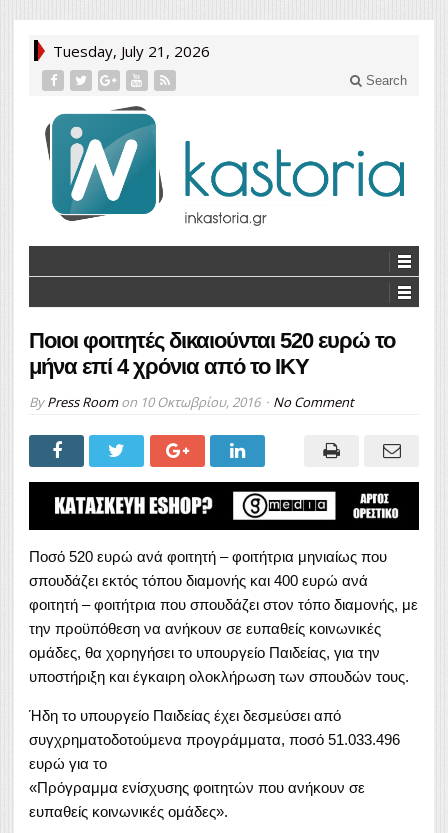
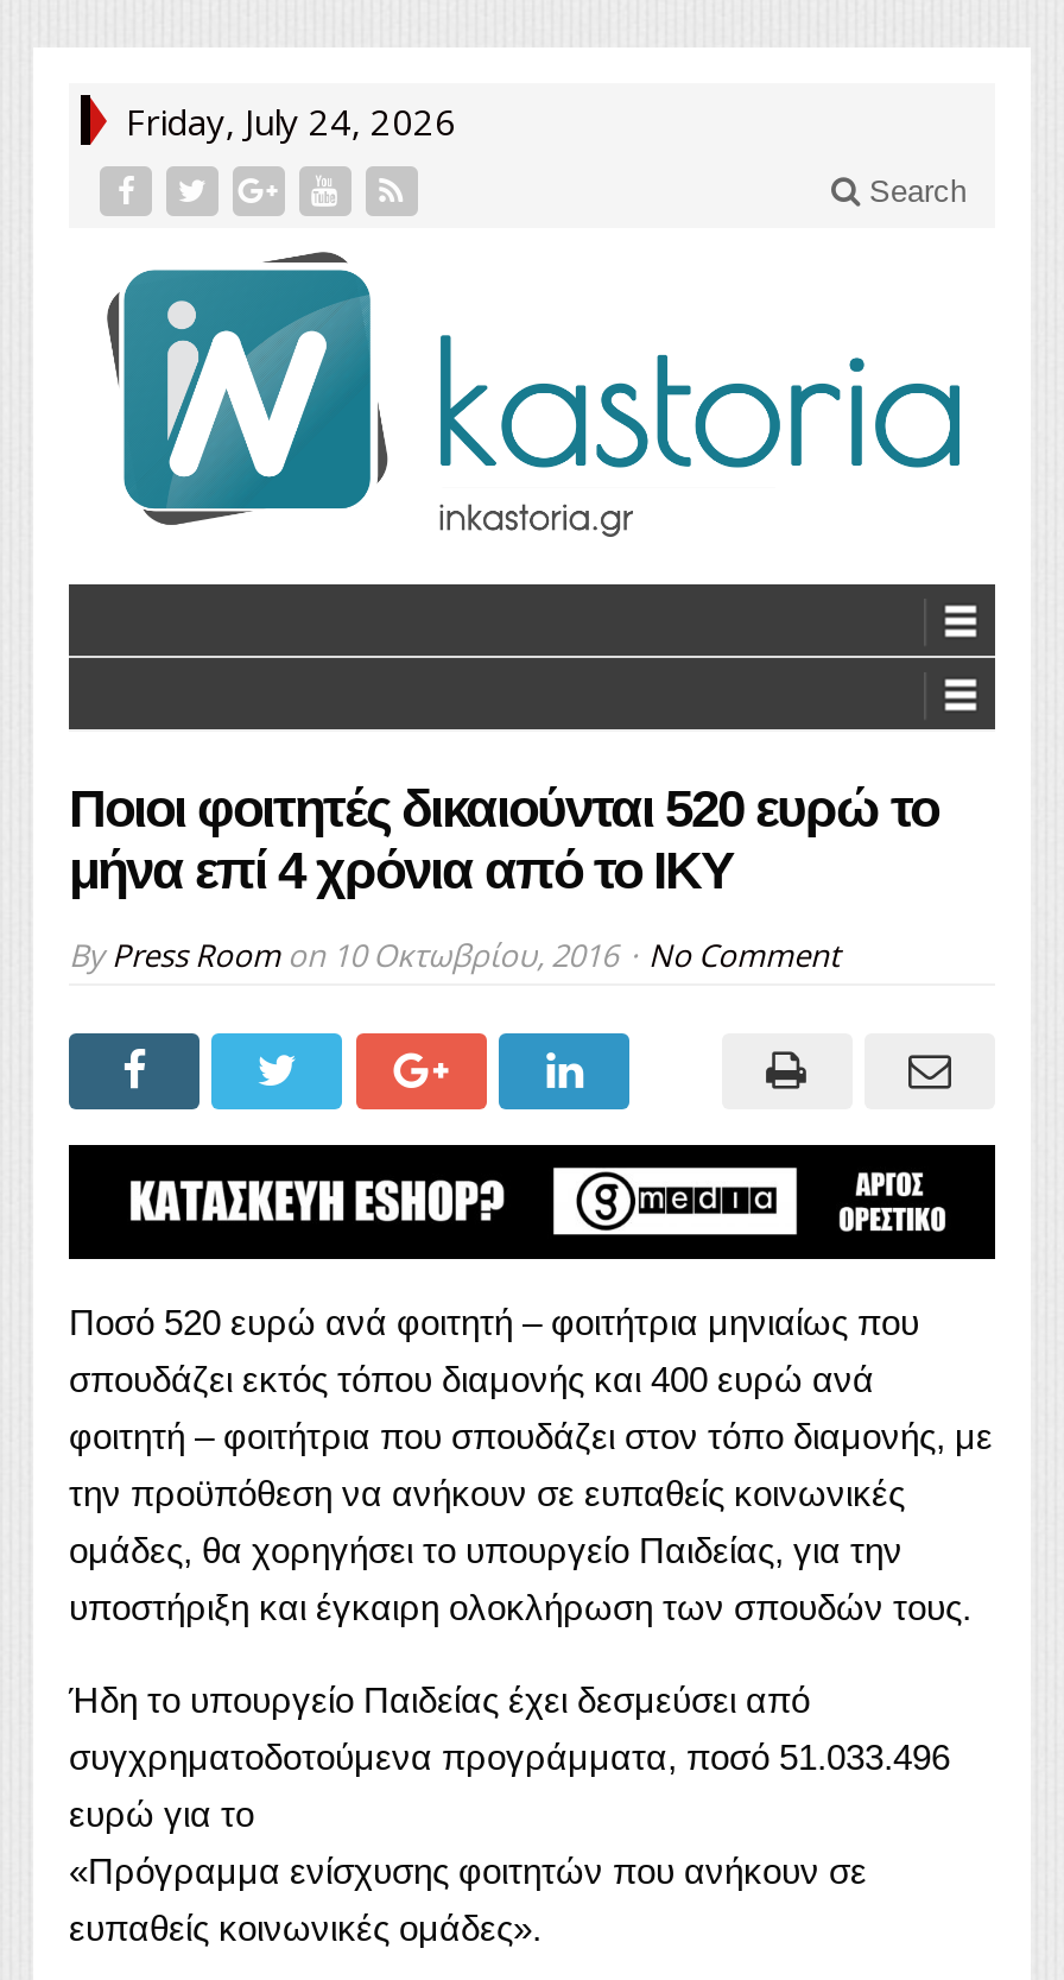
[53,41,210,61] Tuesday, July 21, 2026 -> [126,97,456,145] Friday, July 24, 2026

